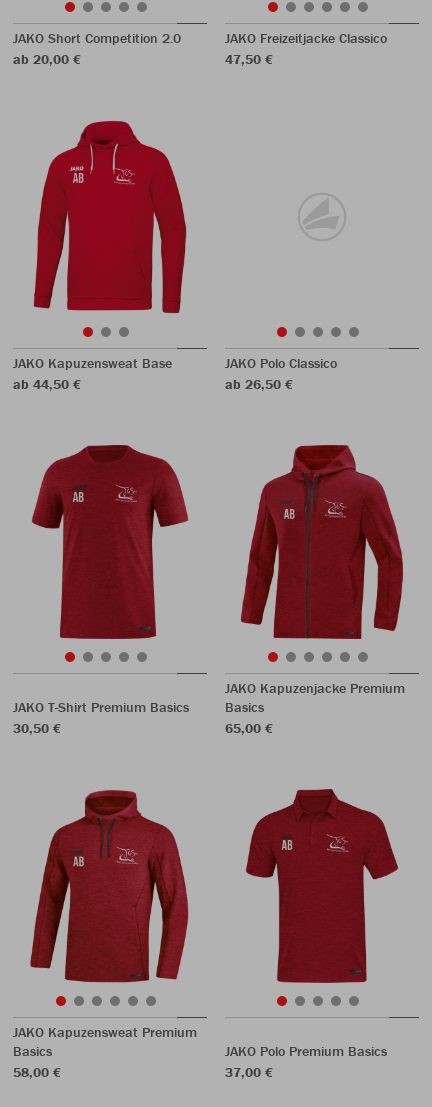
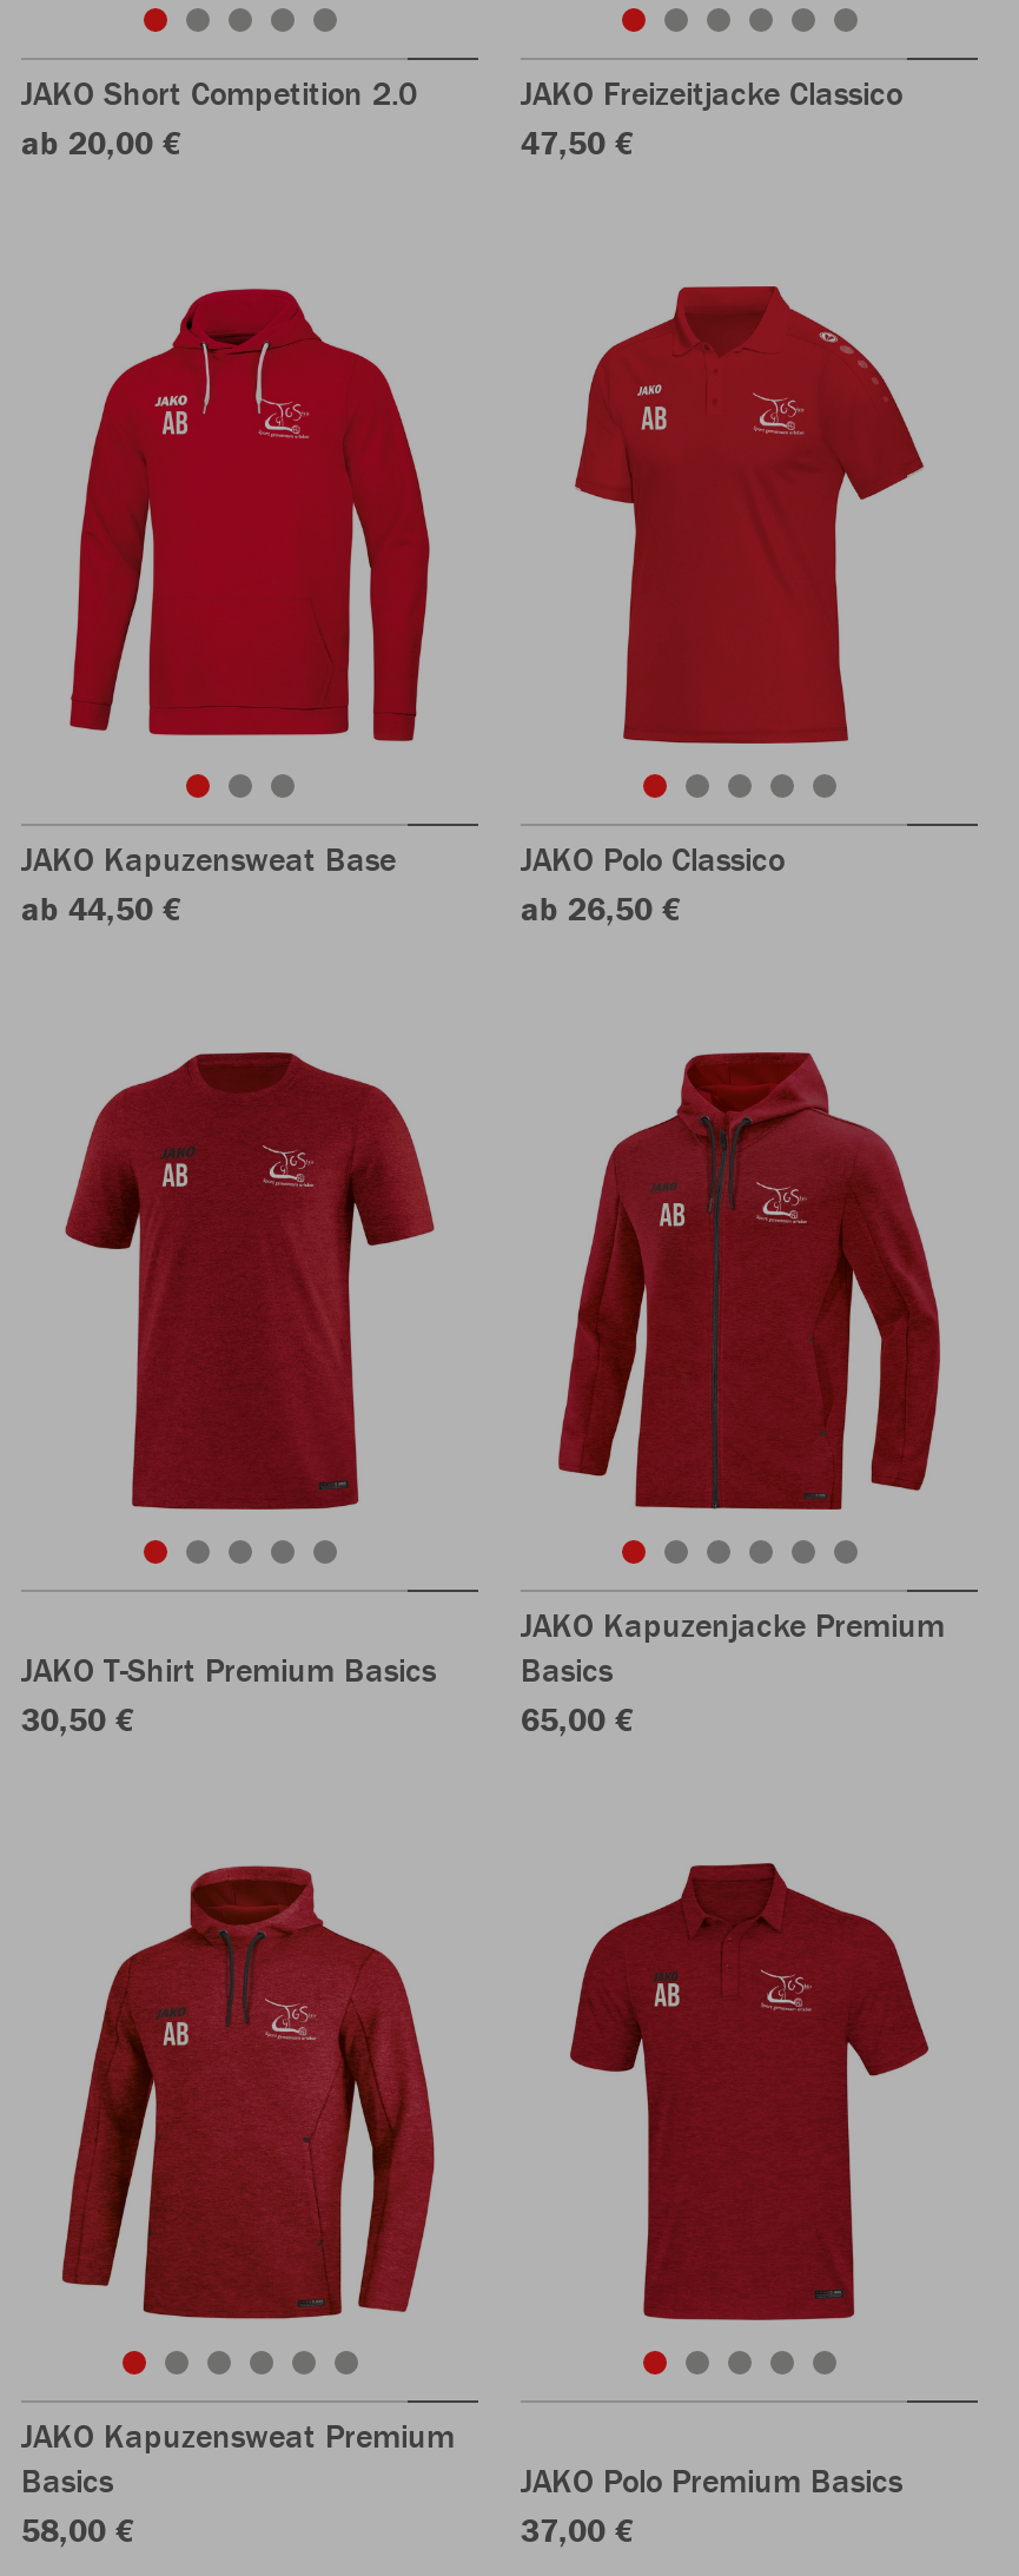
none -> [573,284,926,746] [image]

